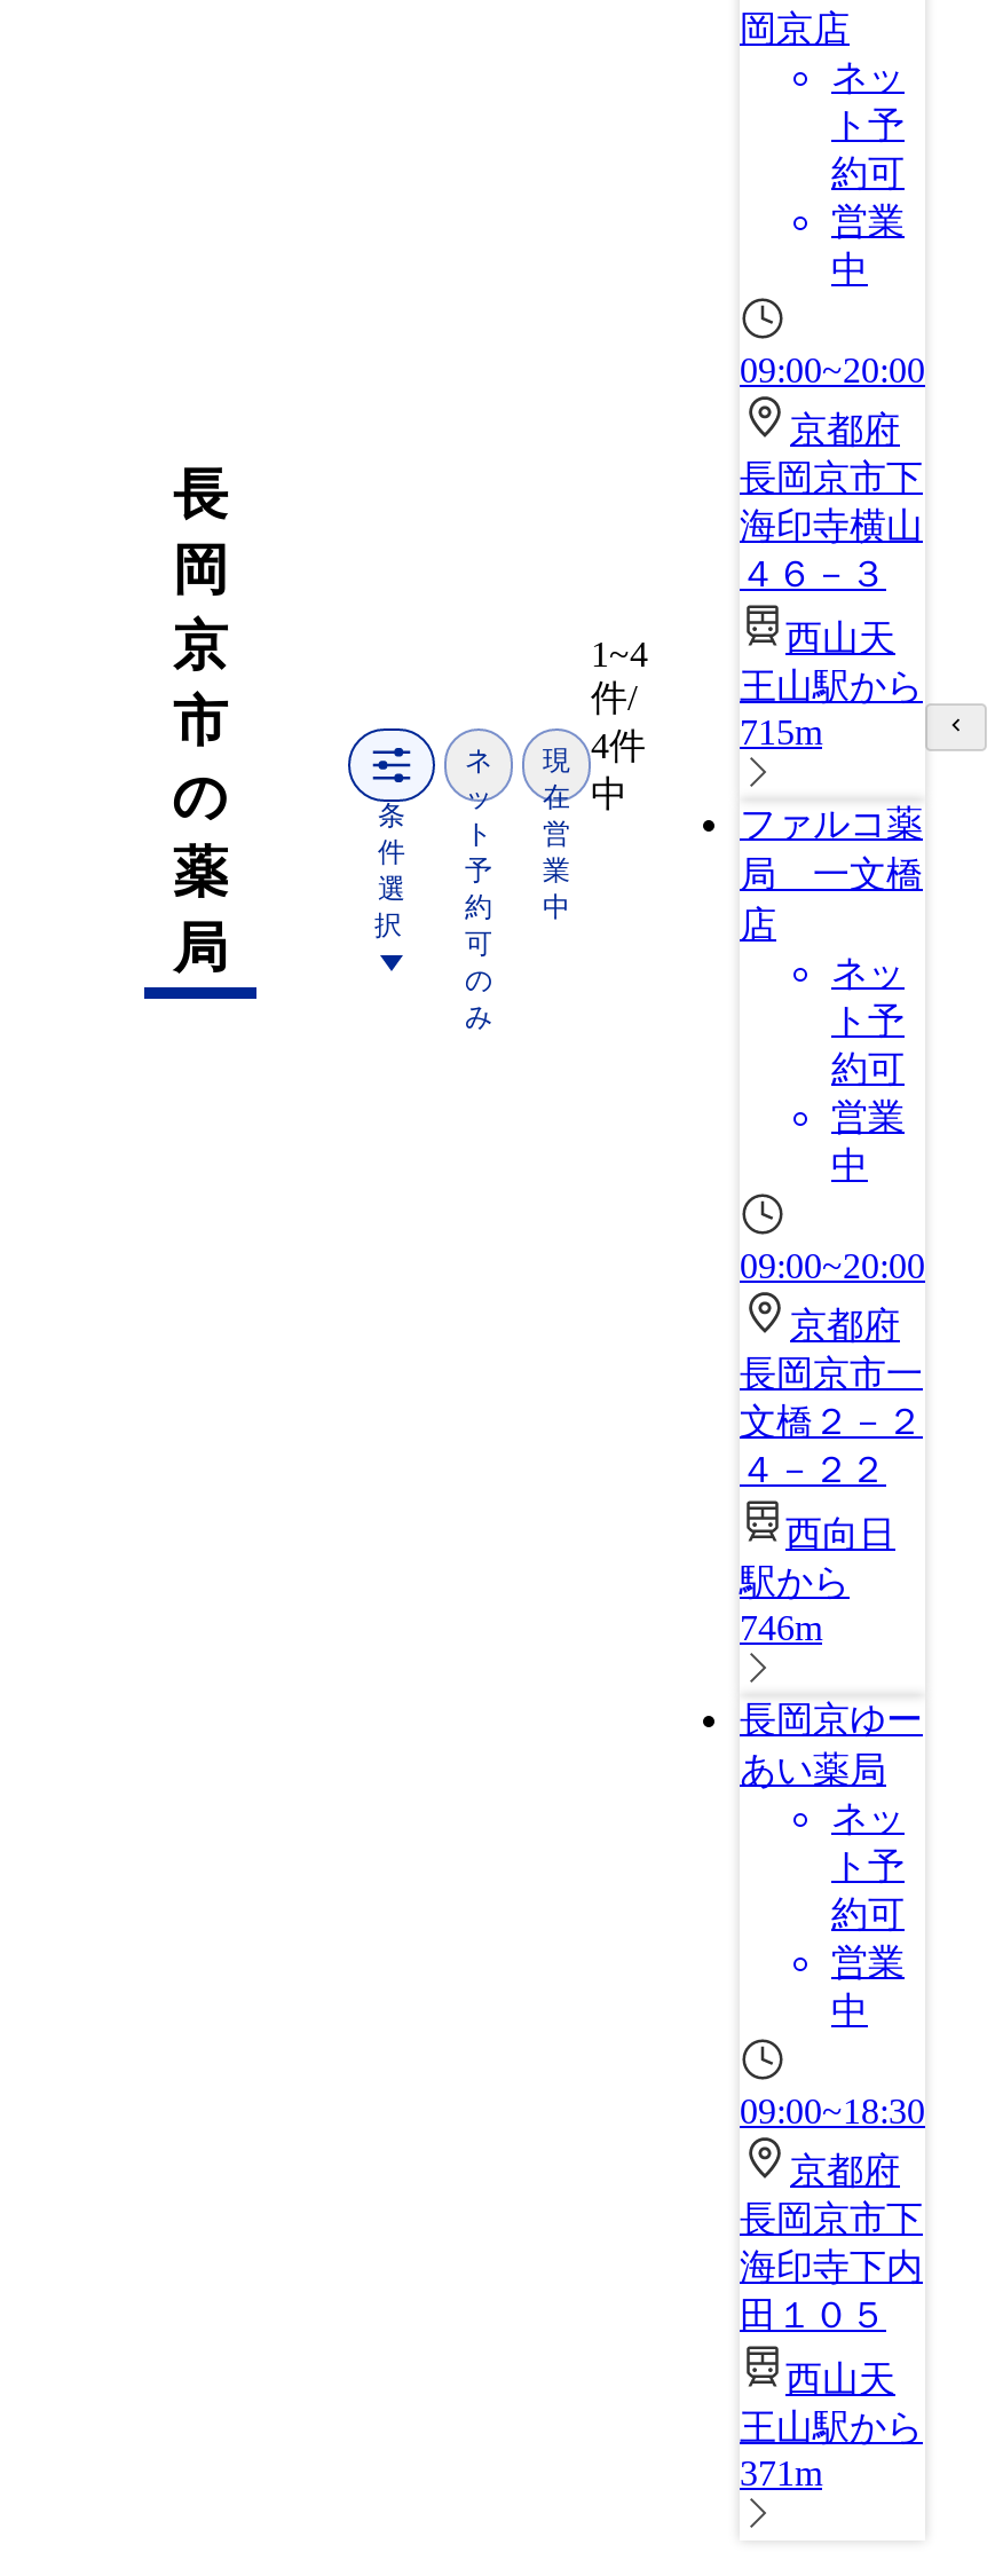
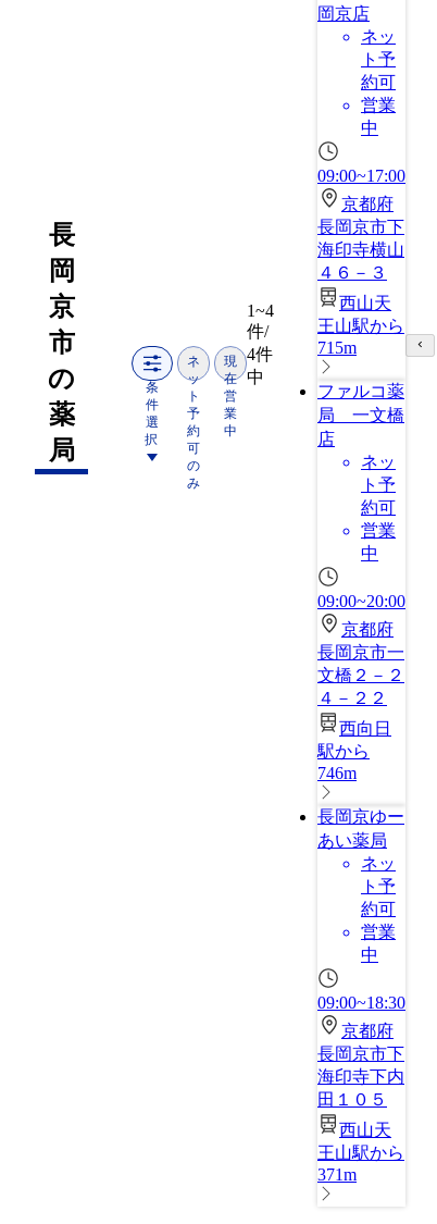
[740,350,925,389] 09:00~20:00 -> [317,166,405,185] 09:00~17:00

